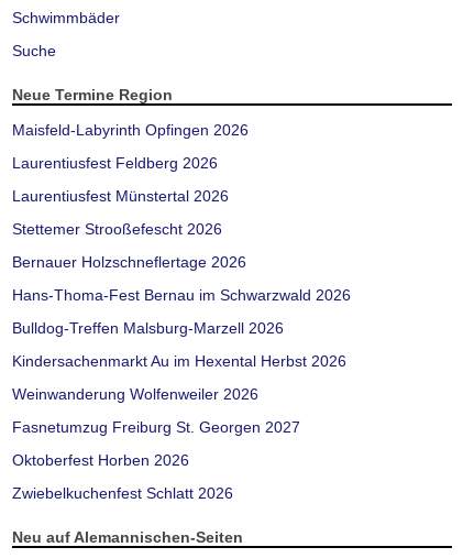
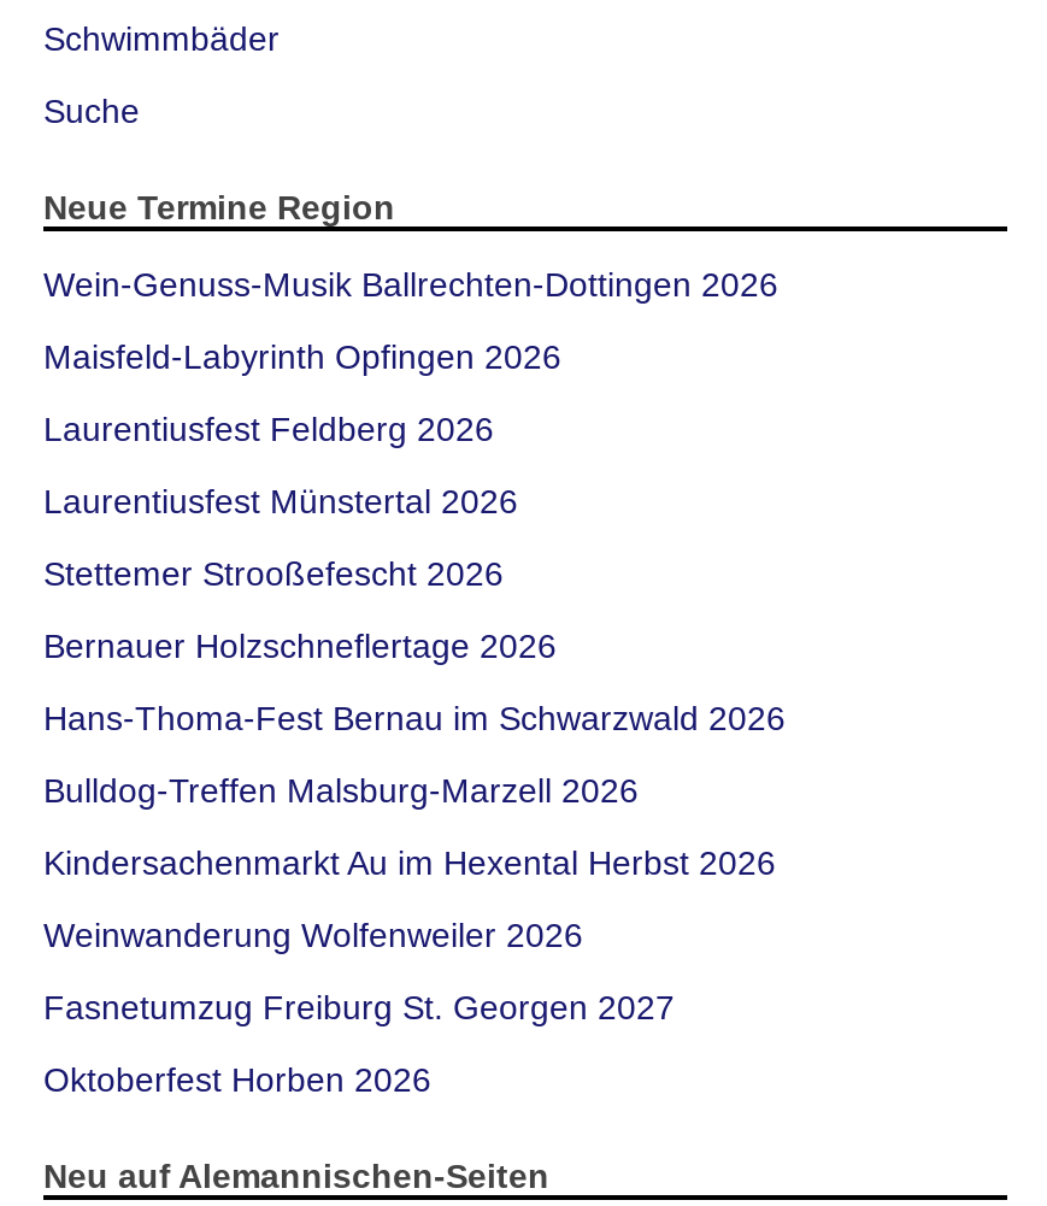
none -> [43,264,778,302] Wein-Genuss-Musik Ballrechten-Dottingen 2026
moved [12,121,351,468] -> [43,336,786,1098]: Maisfeld-Labyrinth Opfingen 2026 | Laurentiusfest Feldberg 2026 | Laurentiusfest Münstertal 2026 | ... | Fasnetumzug Freiburg St. Georgen 2027 | Oktoberfest Horben 2026
[12,484,233,501] Zwiebelkuchenfest Schlatt 2026 -> none

